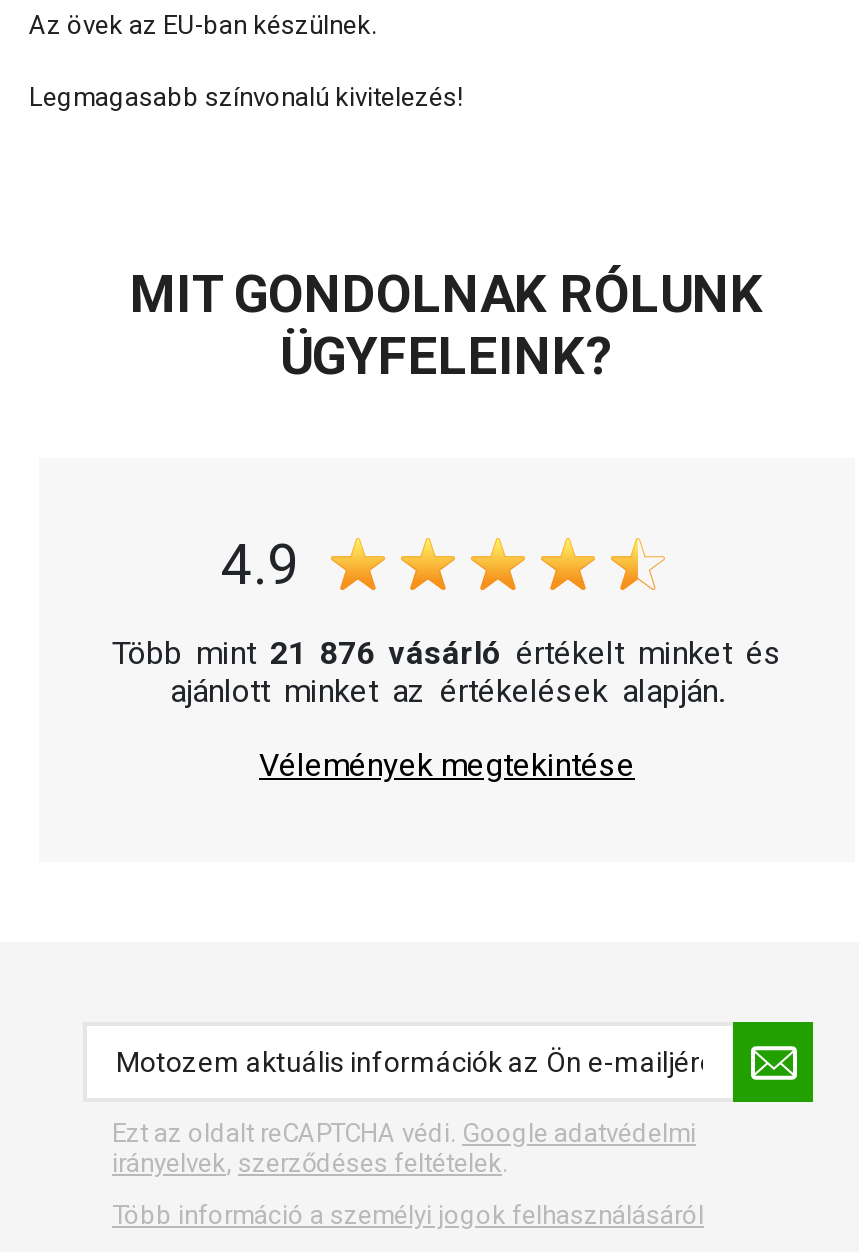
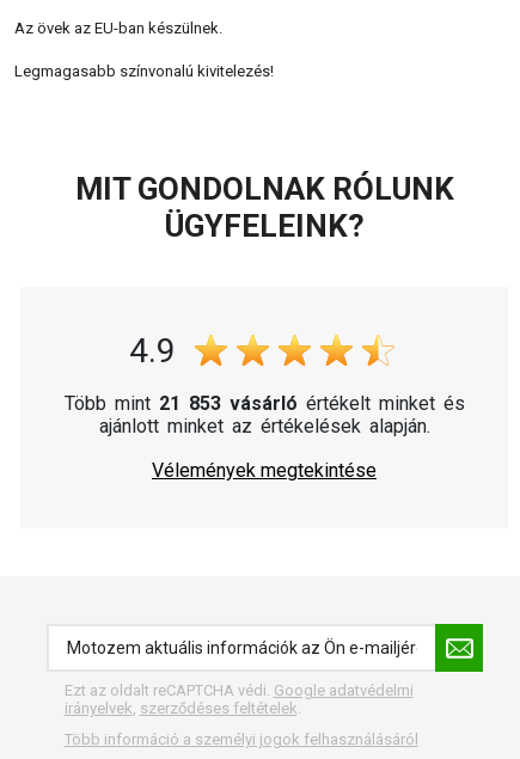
[112,634,782,672] Több mint 21 876 vásárló értékelt minket és -> [64,392,464,415] Több mint 21 853 vásárló értékelt minket és

